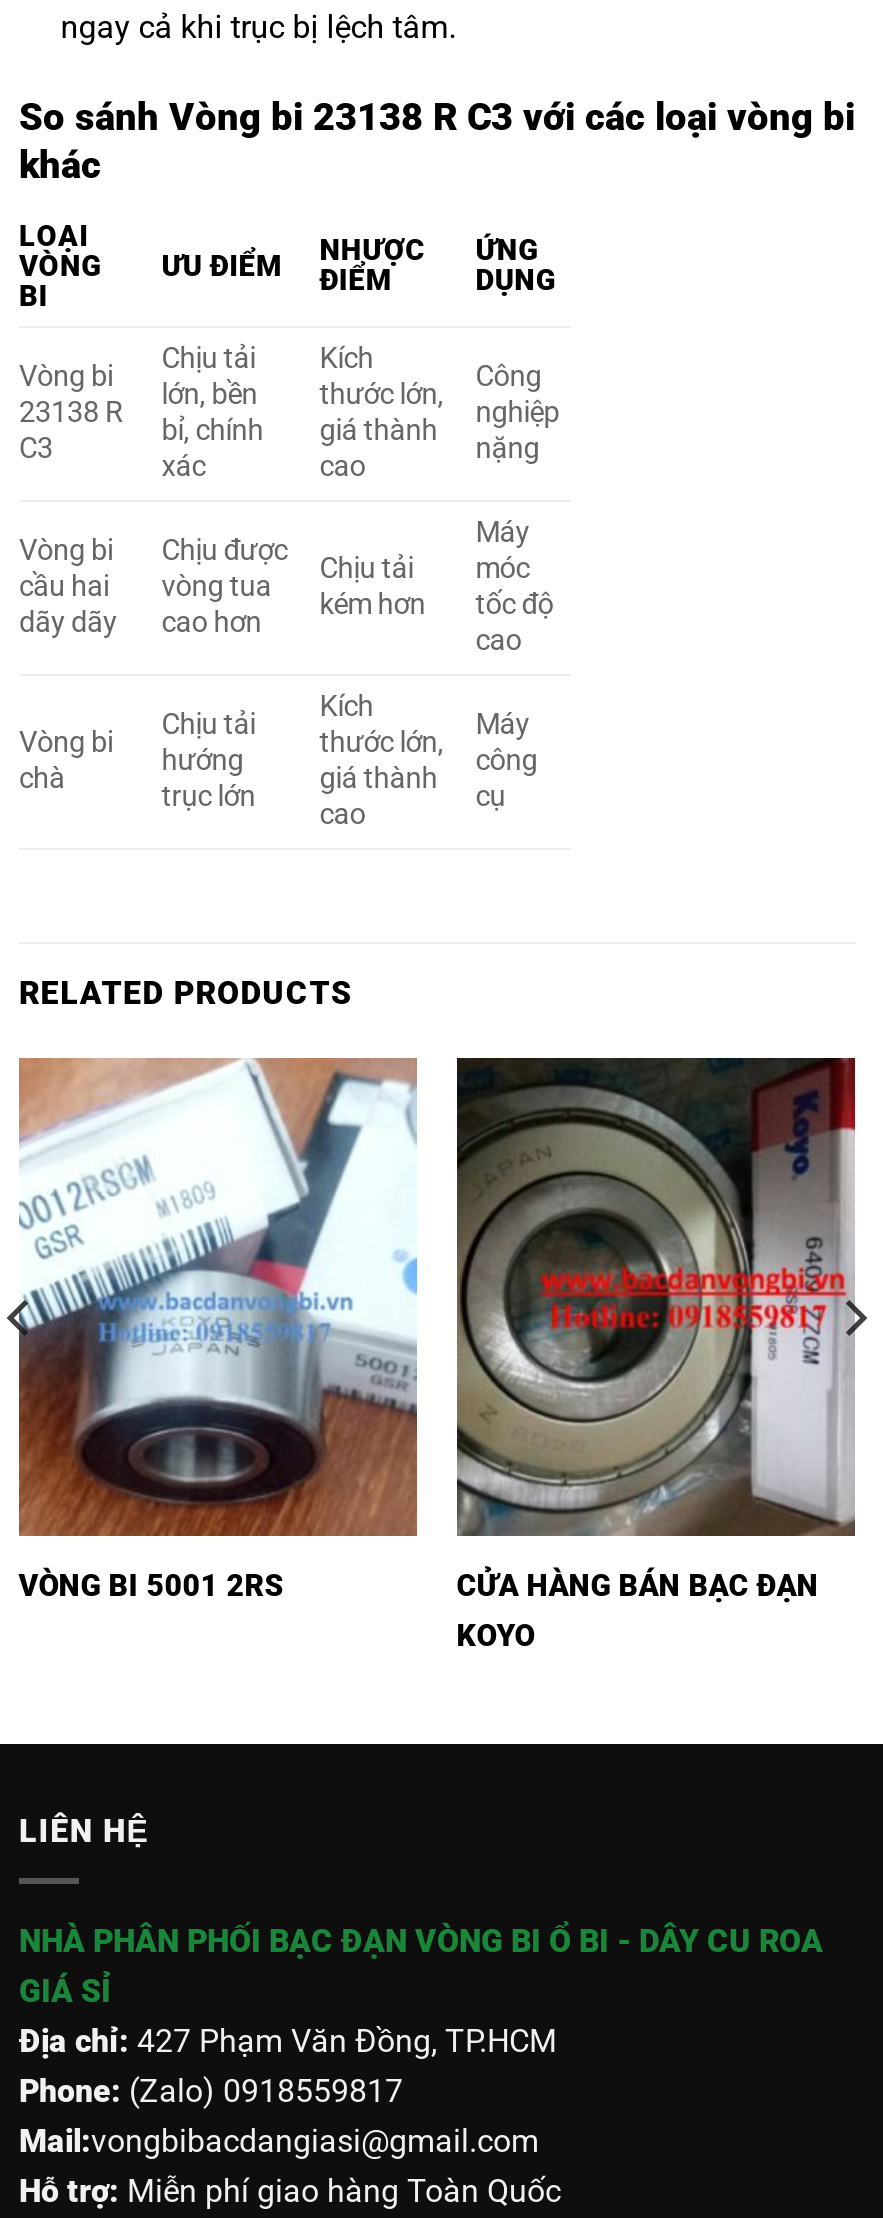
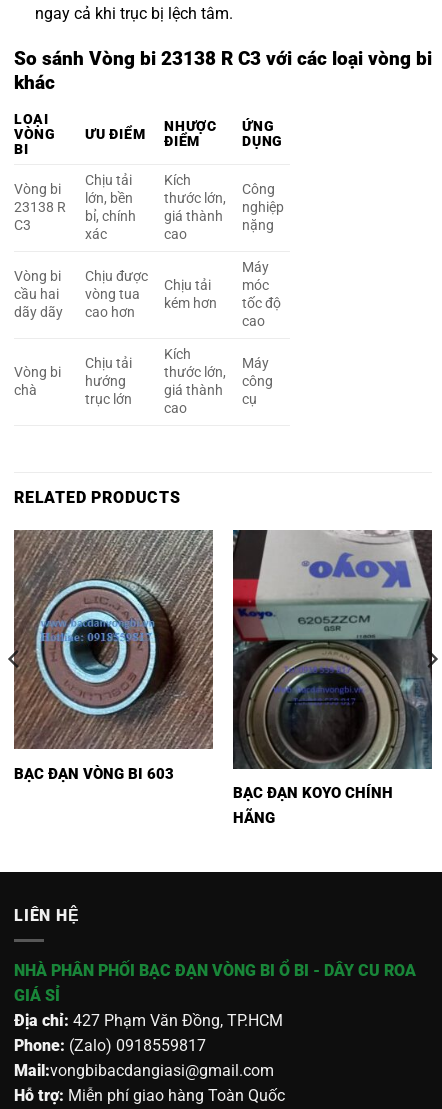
[17,1058,819,1654] [image] | VÒNG BI 5001 2RS | CỬA HÀNG BÁN BẠC ĐẠN | KOYO -> [13,530,393,827] [image] | BẠC ĐẠN VÒNG BI 603 | BẠC ĐẠN KOYO CHÍNH | HÃNG
[455,1056,857,1538] [image] -> [232,529,433,770] [image]

